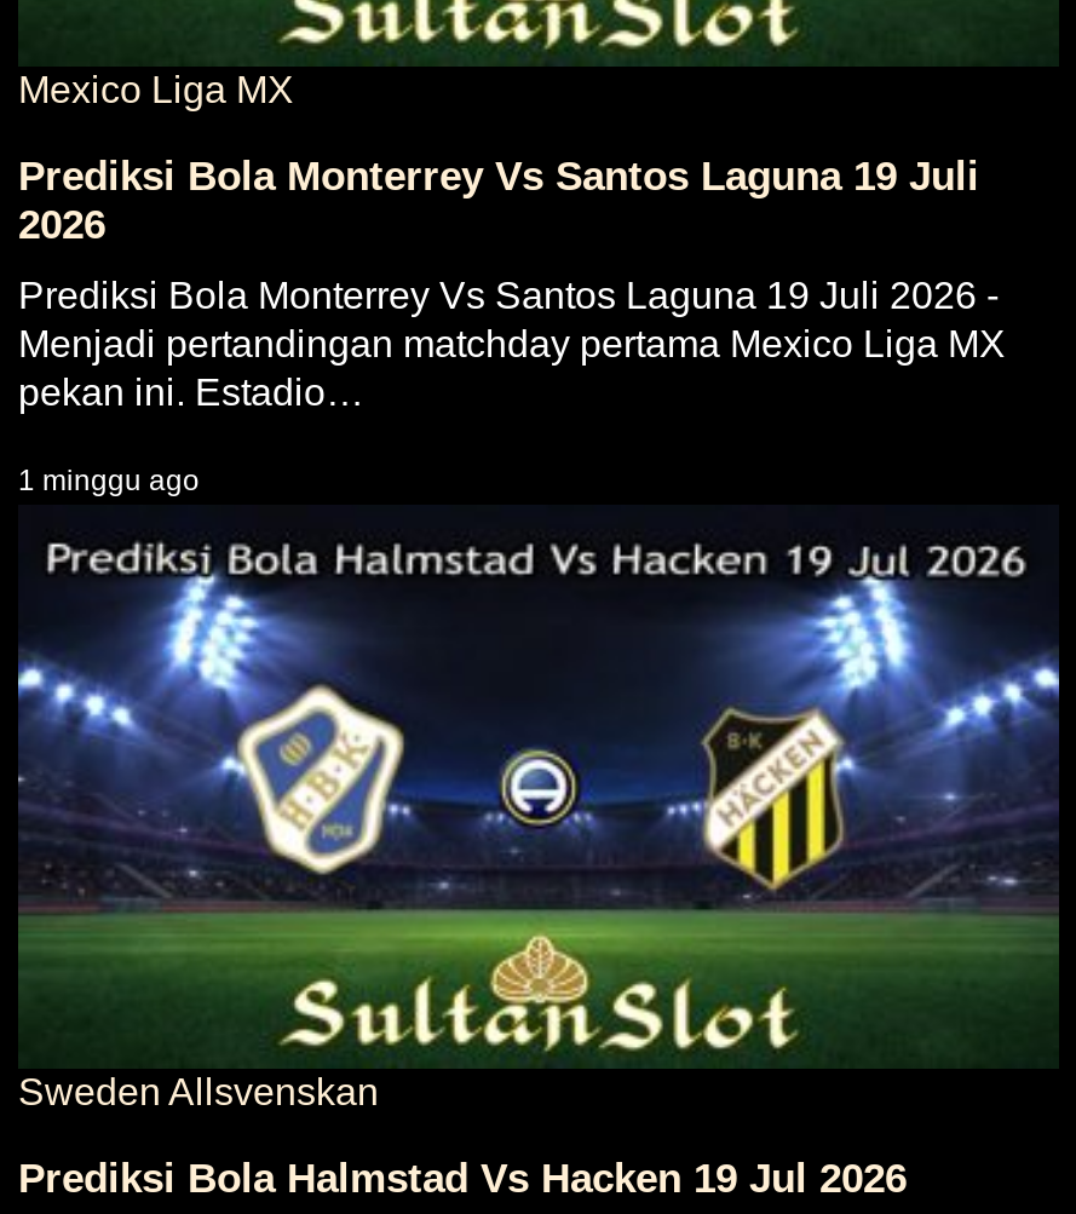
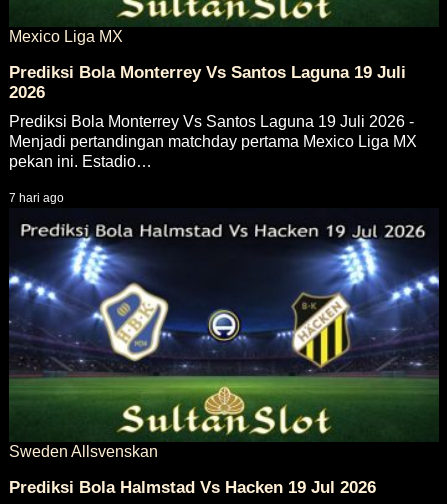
[18,462,200,496] 1 minggu ago -> [9,191,64,205] 7 hari ago

